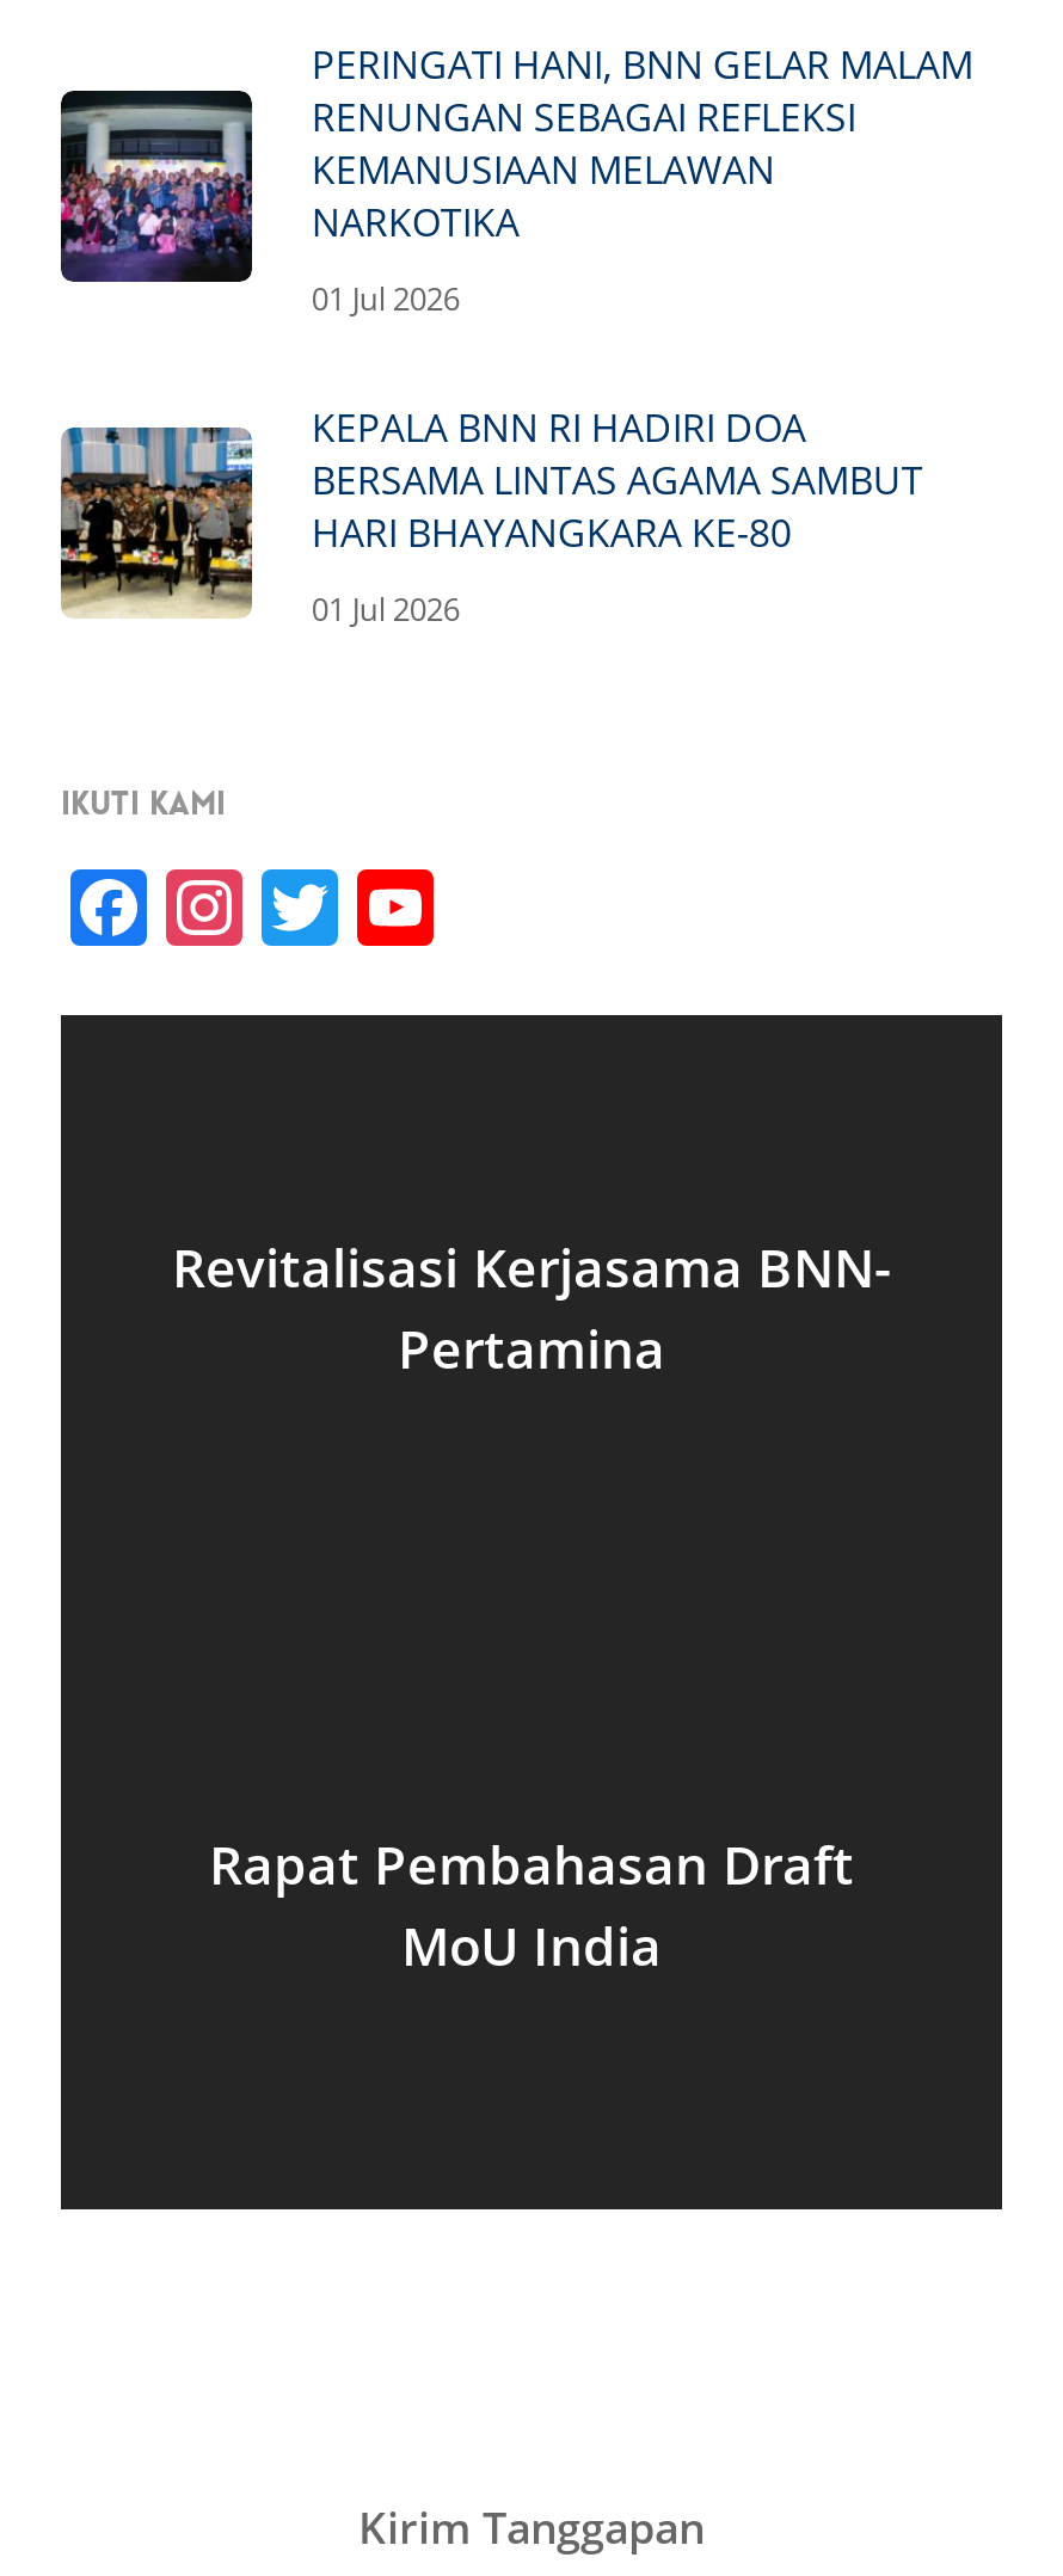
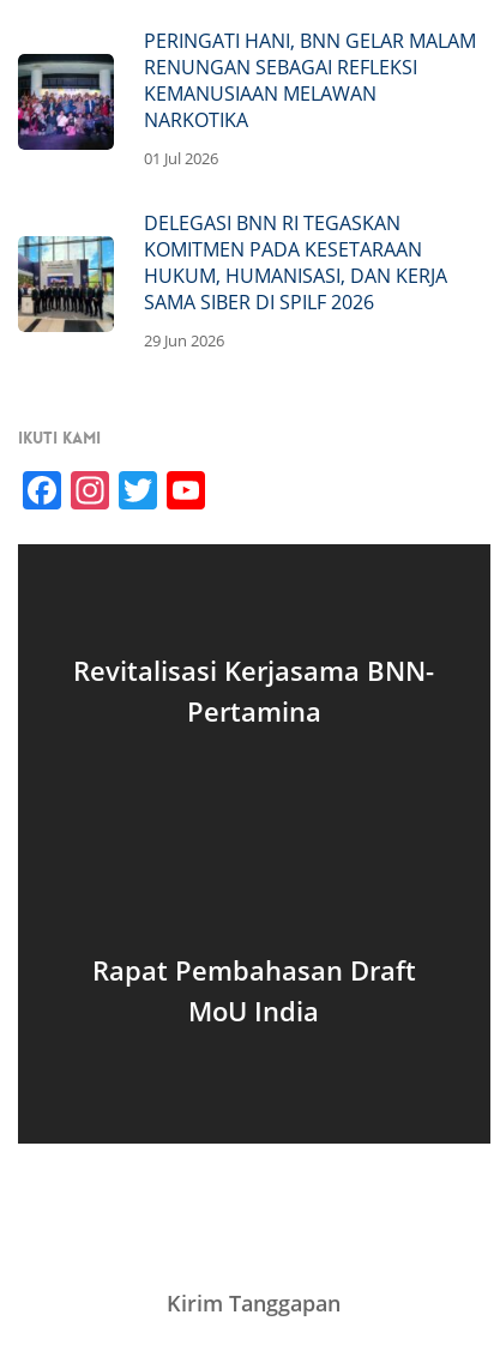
[59,401,923,619] [image] | KEPALA BNN RI HADIRI DOA | BERSAMA LINTAS AGAMA SAMBUT | HARI BHAYANGKARA KE-80 -> [18,210,447,333] [image] | DELEGASI BNN RI TEGASKAN | KOMITMEN PADA KESETARAAN | HUKUM, HUMANISASI, DAN KERJA | SAMA SIBER DI SPILF 2026
[311,588,460,631] 01 Jul 2026 -> [144,330,224,351] 29 Jun 2026

